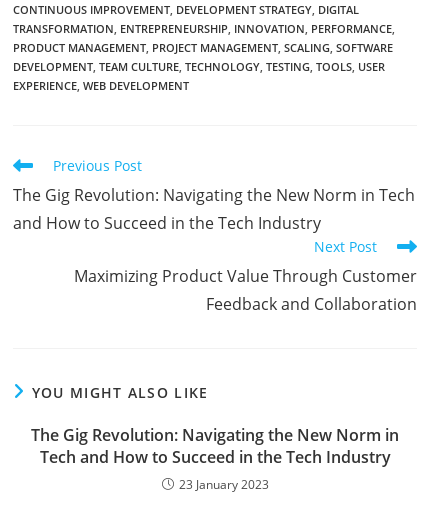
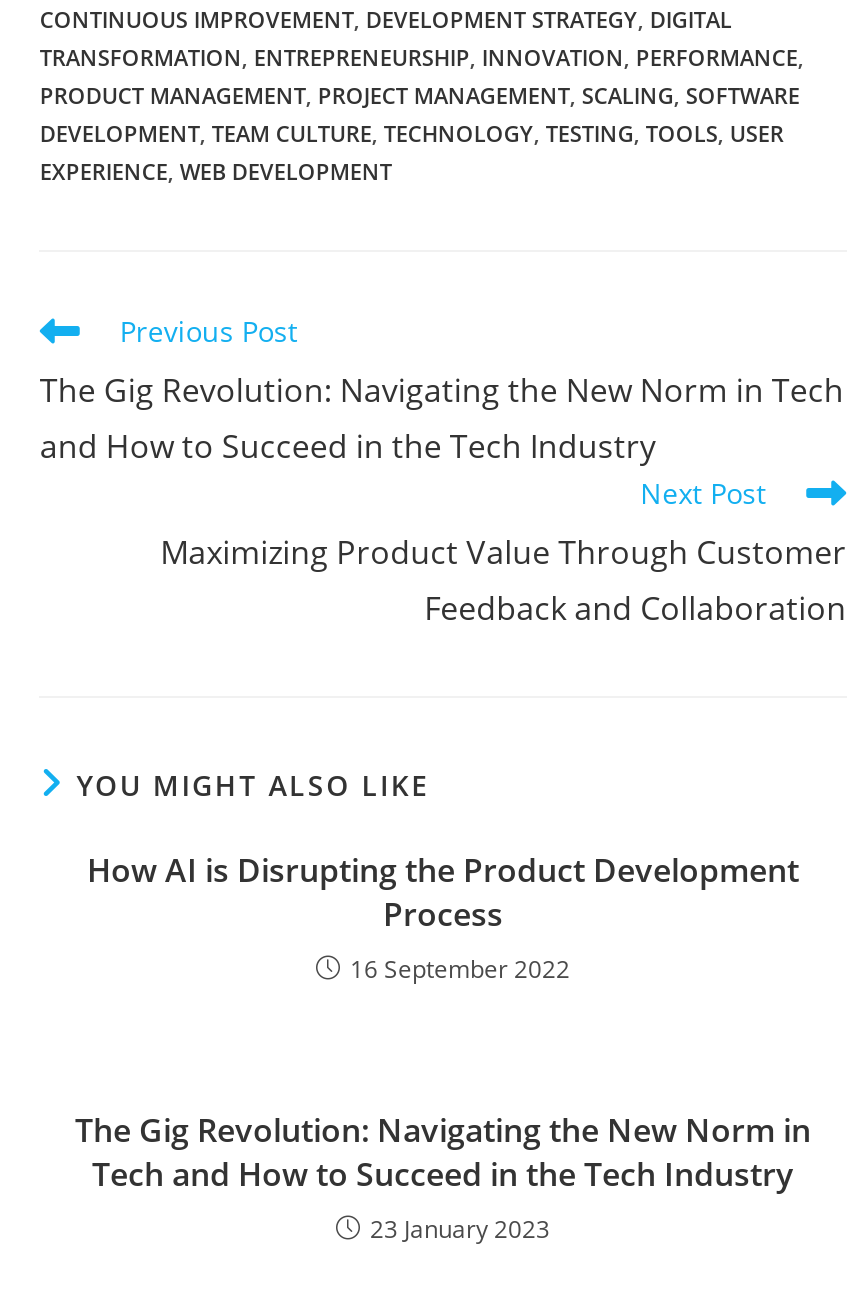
none -> [87,848,799,986] How AI is Disrupting the Product Development | Process | 16 September 2022

